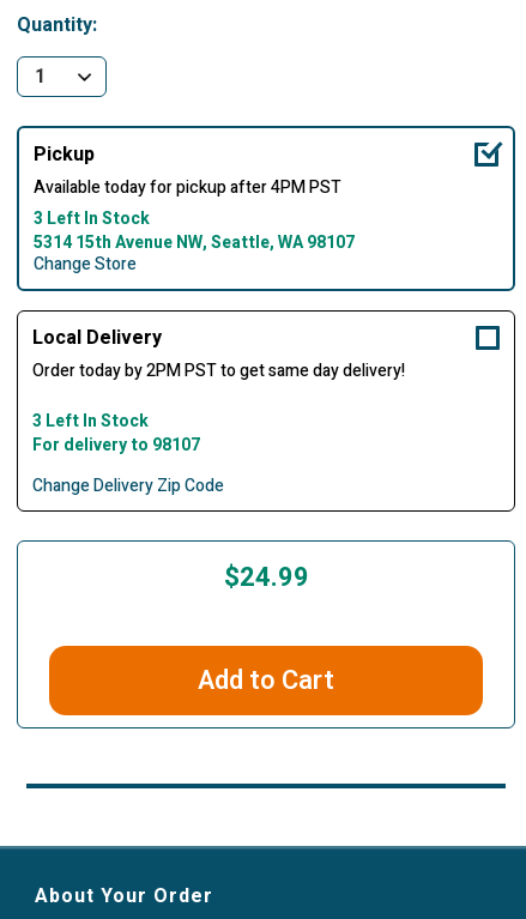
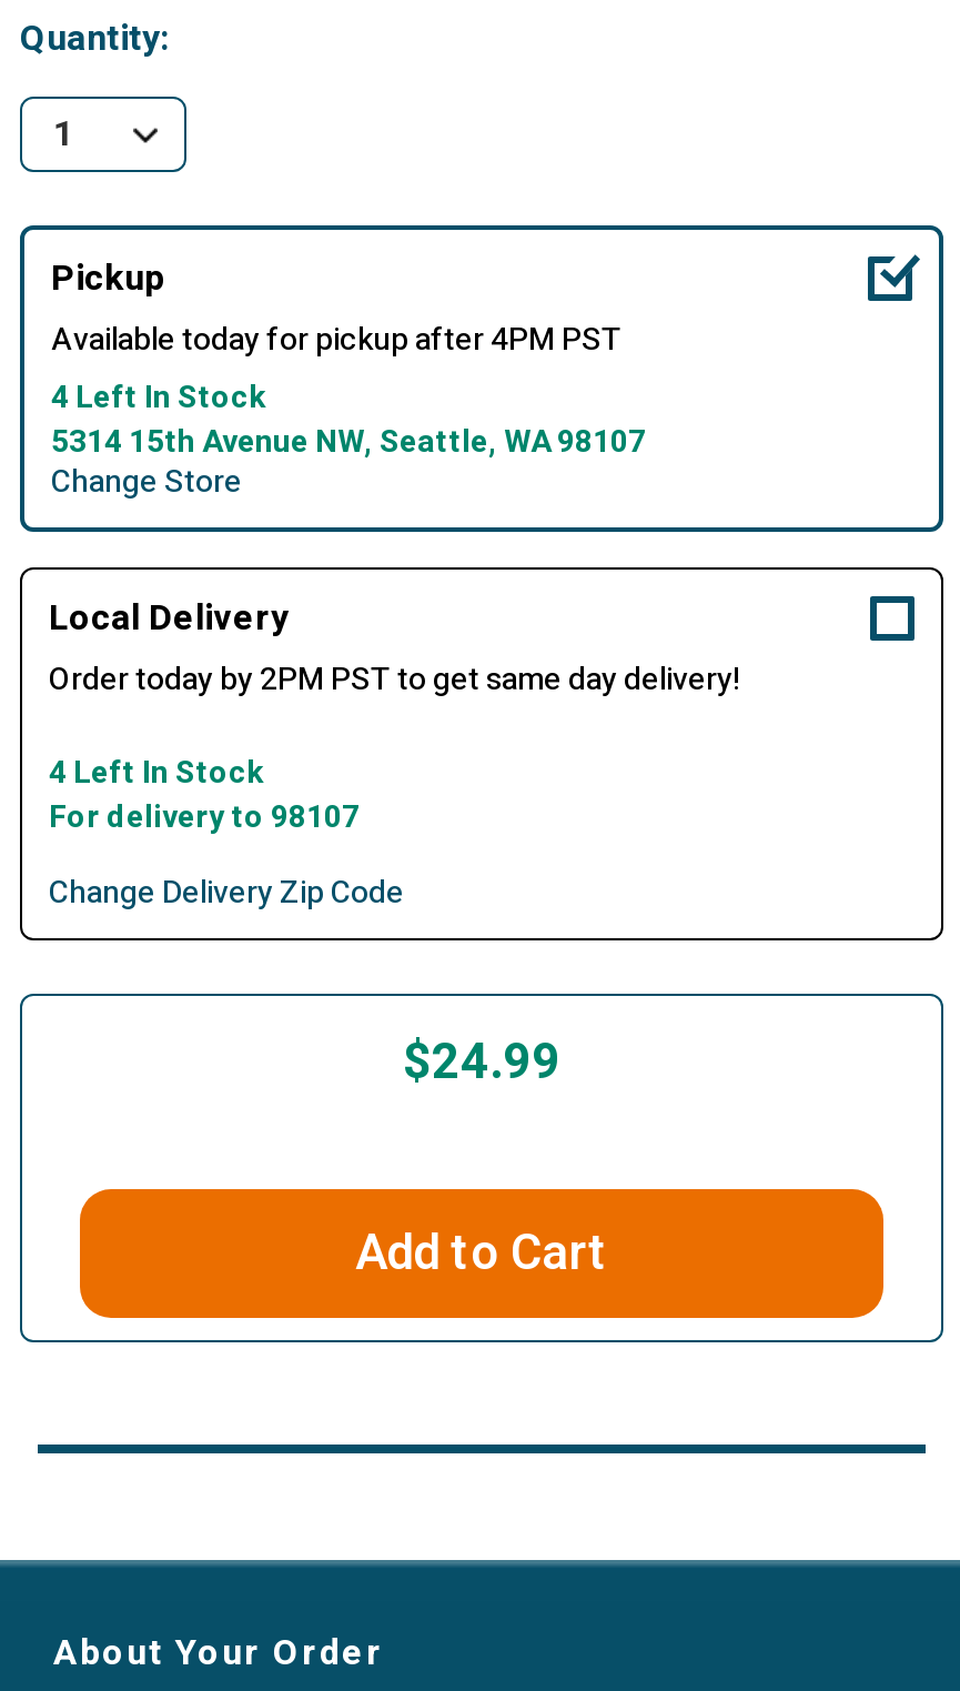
[34,206,150,231] 3 Left In Stock -> [51,374,266,421] 4 Left In Stock
[32,409,149,434] 3 Left In Stock -> [49,749,264,796] 4 Left In Stock

